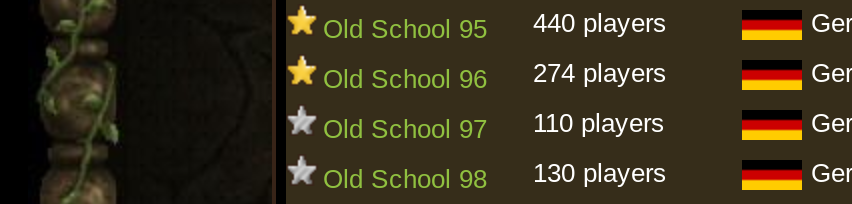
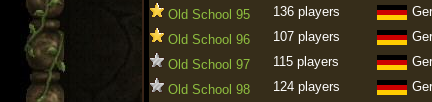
[323,8,667,44] Old School 95 440 players -> [167,4,339,22] Old School 95 136 players
[323,58,667,94] Old School 96 274 players -> [167,29,339,47] Old School 96 107 players
[323,108,665,144] Old School 97 110 players -> [167,54,338,72] Old School 97 115 players
[323,158,667,194] Old School 98 130 players -> [167,79,339,97] Old School 98 124 players

